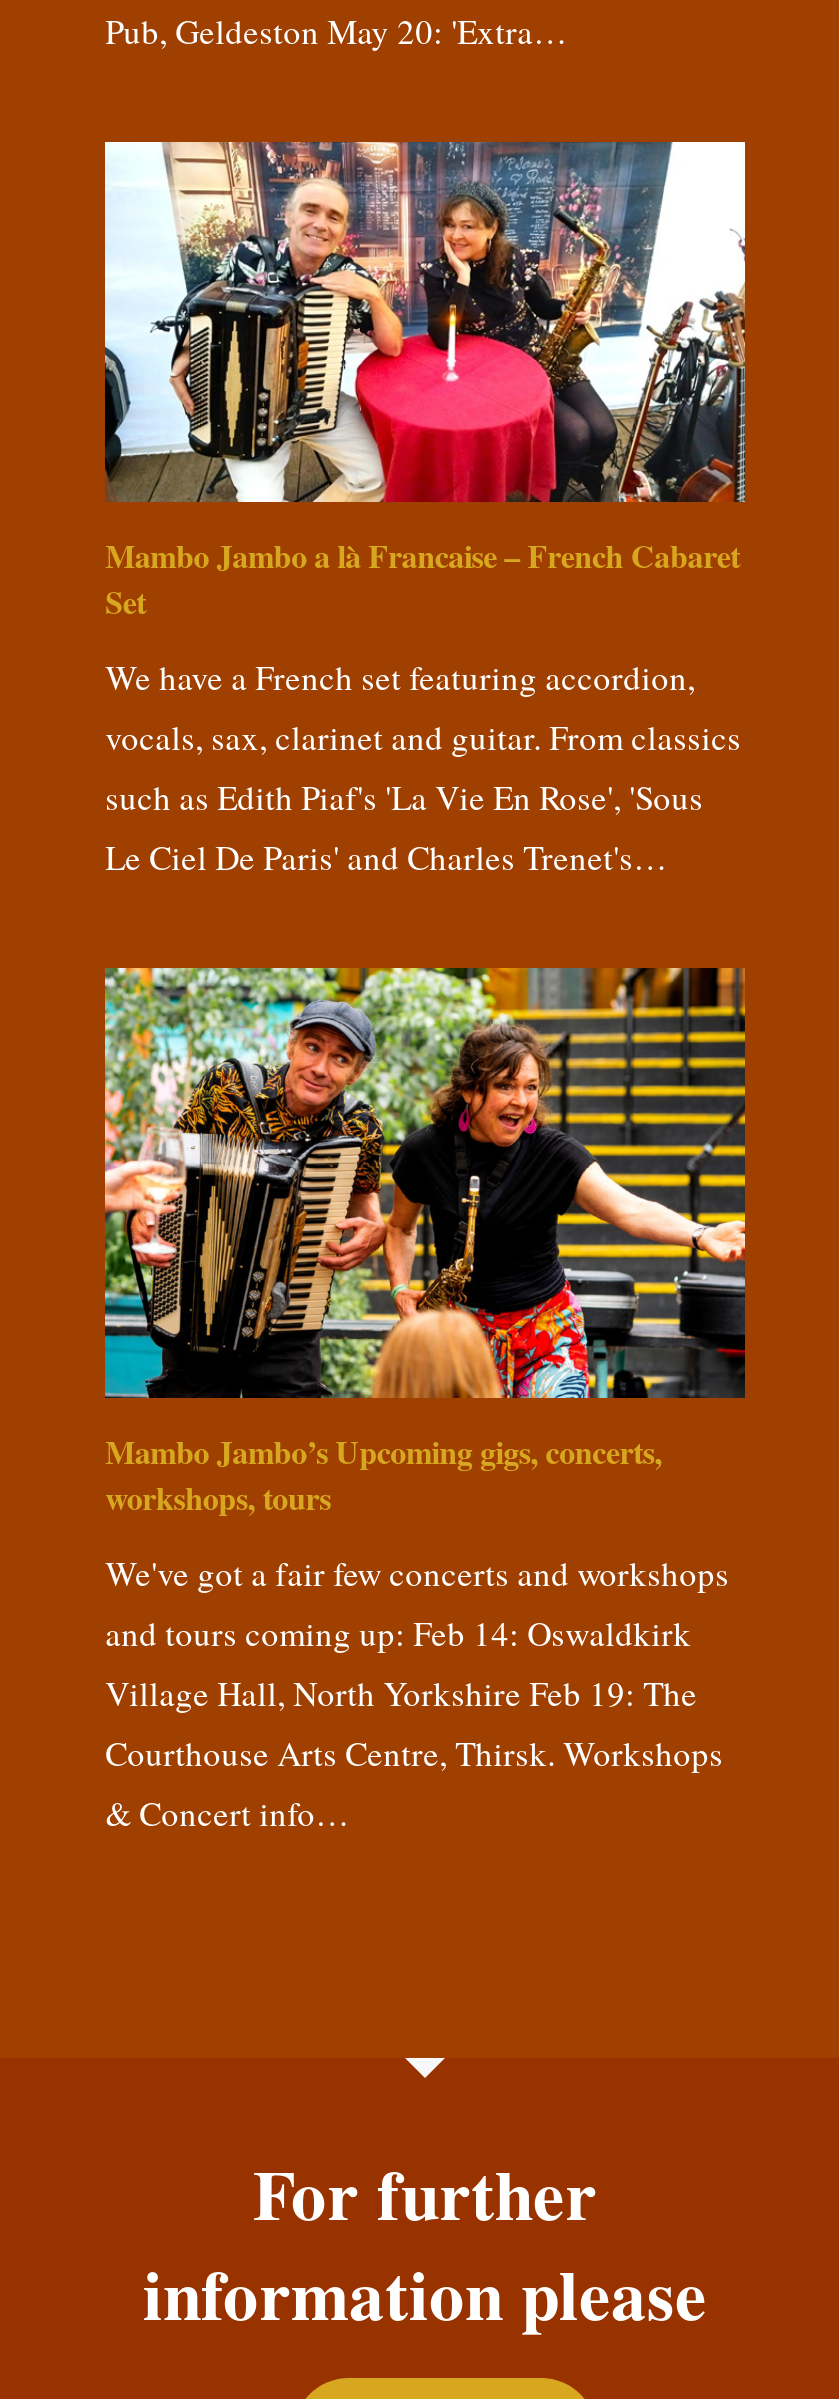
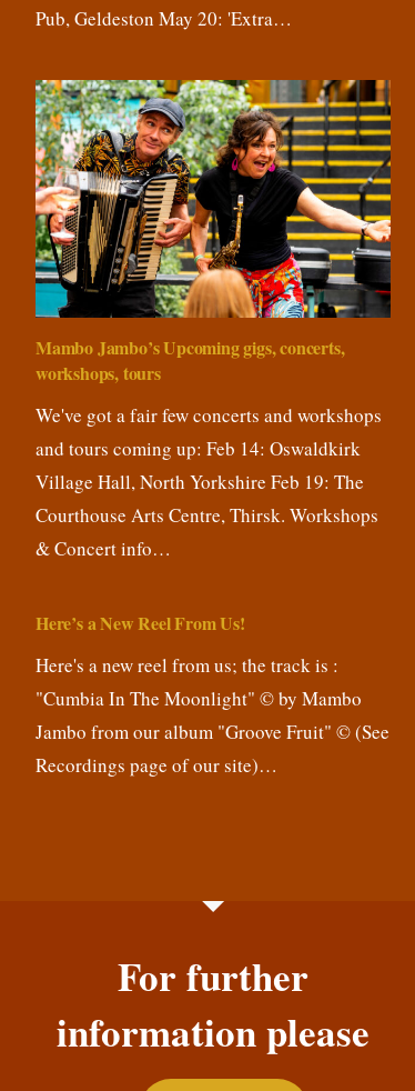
[103,140,747,881] [image] | Mambo Jambo a là Francaise – French Cabaret | Set | We have a French set featuring accordion, | vocals, sax, clarinet and guitar. From classics | such as Edith Piaf's 'La Vie En Rose', 'Sous | Le Ciel De Paris' and Charles Trenet's… -> none
moved [101,964,749,1836] -> [33,78,393,562]: [image] | Mambo Jambo’s Upcoming gigs, concerts, | workshops, tours | We've got a fair few concerts and workshops | and tours coming up: Feb 14: Oswaldkirk | Village Hall, North Yorkshire Feb 19: The | Courthouse Arts Centre, Thirsk. Workshops | & Concert info…
none -> [36,610,390,778] Here’s a New Reel From Us! | Here's a new reel from us; the track is : | "Cumbia In The Moonlight" © by Mambo | Jambo from our album "Groove Fruit" © (See | Recordings page of our site)…

